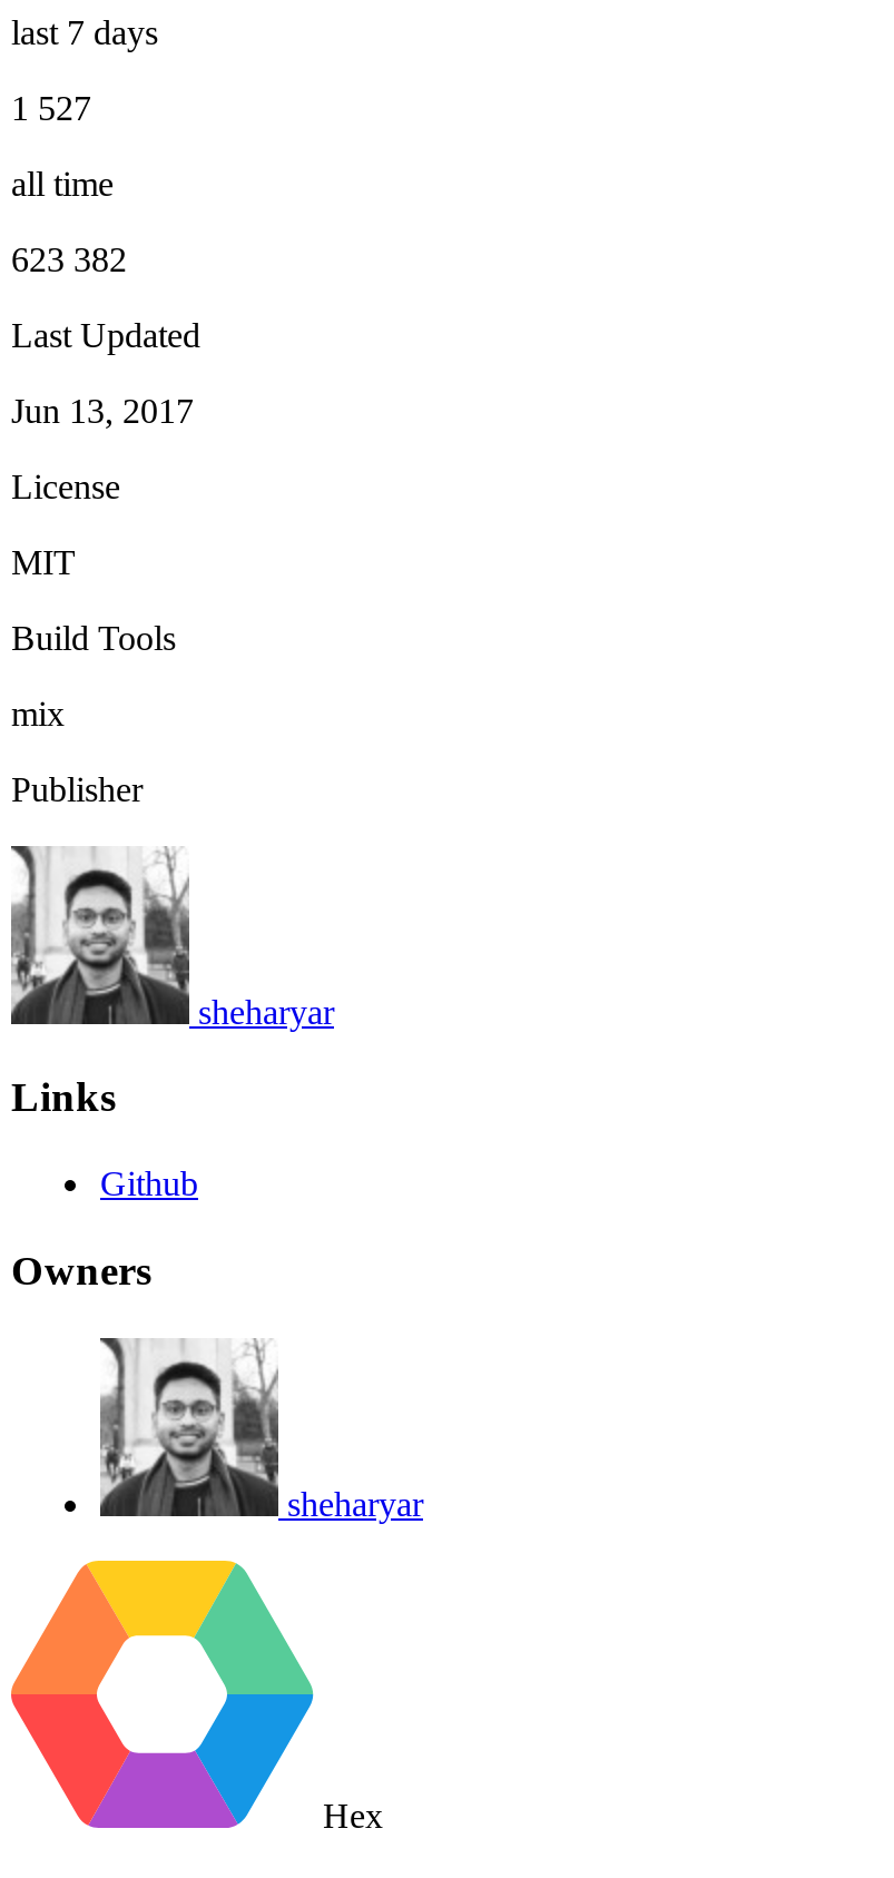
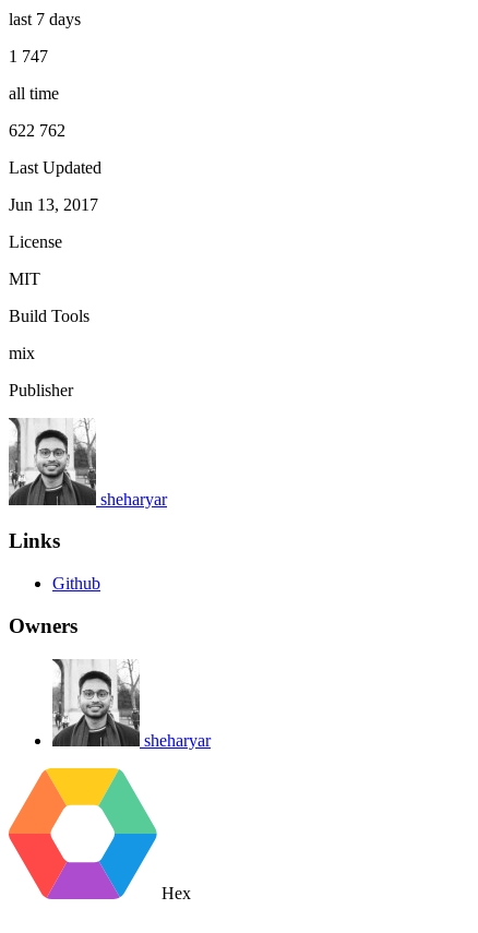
[11,88,91,126] 1 527 -> [9,47,48,65] 1 747
[11,240,127,278] 623 382 -> [9,121,65,139] 622 762

